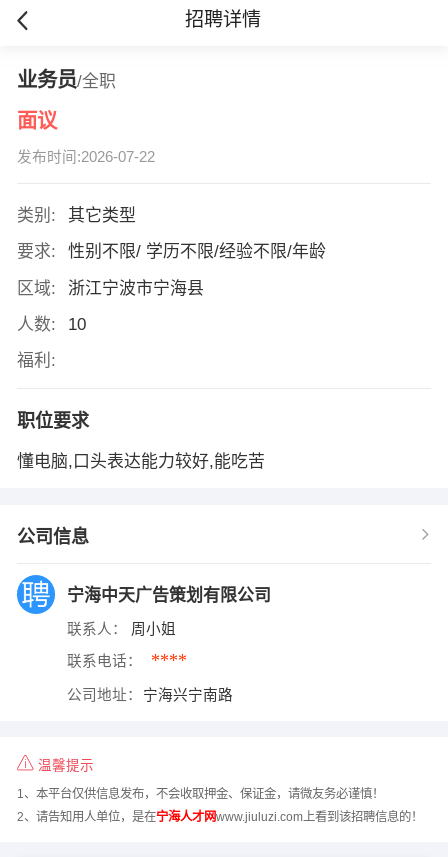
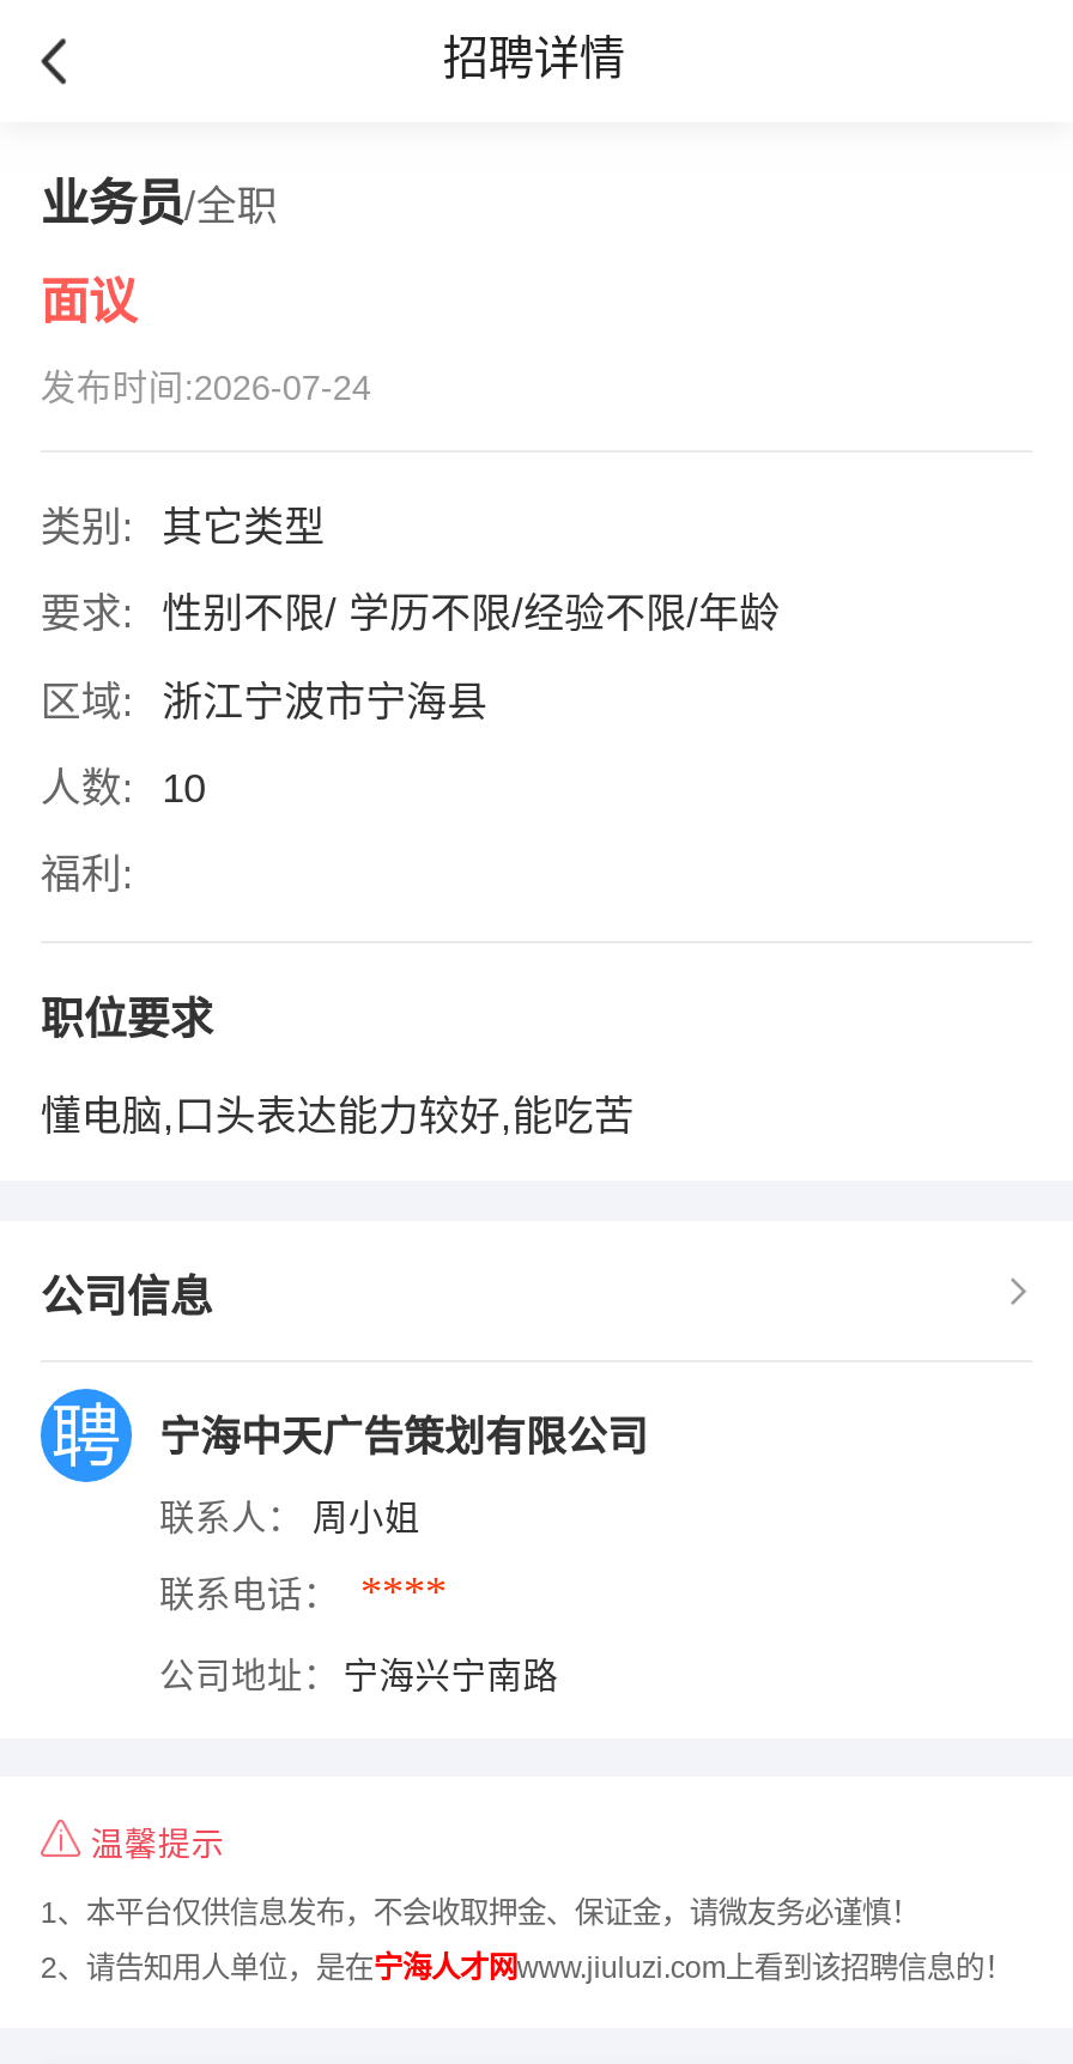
[17,149,155,165] 发布时间:2026-07-22 -> [40,369,371,408] 发布时间:2026-07-24

